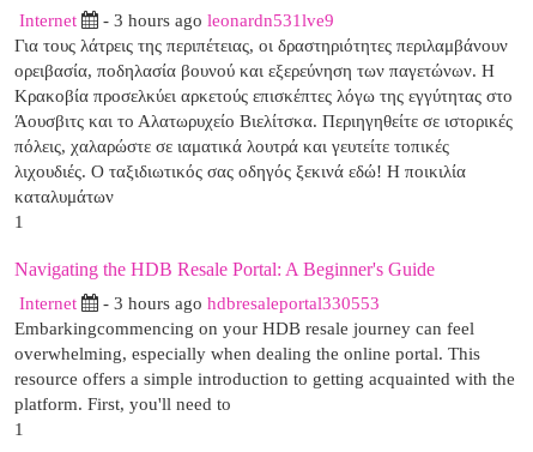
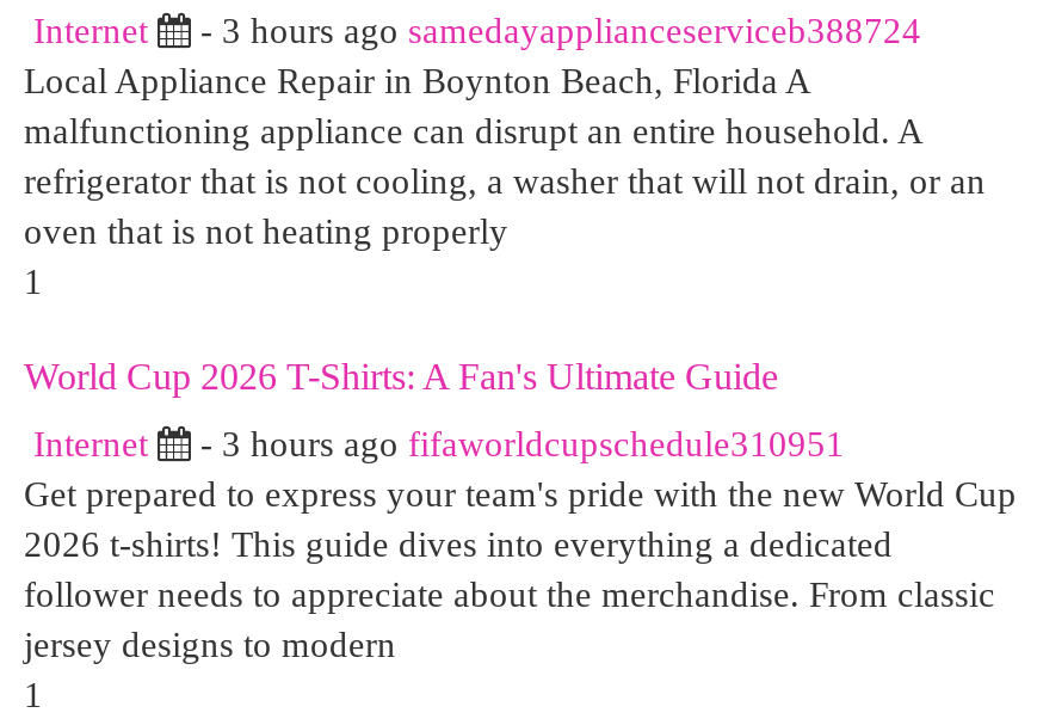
[14,11,513,206] - 3 hours ago leonardn531lve9 | Για τους λάτρεις της περιπέτειας, οι δραστηριότητες περιλαμβάνουν | ορειβασία, ποδηλασία βουνού και εξερεύνηση των παγετώνων. Η | Κρακοβία προσελκύει αρκετούς επισκέπτες λόγω της εγγύτητας στο | Άουσβιτς και το Αλατωρυχείο Βιελίτσκα. Περιηγηθείτε σε ιστορικές | πόλεις, χαλαρώστε σε ιαματικά λουτρά και γευτείτε τοπικές | λιχουδιές. Ο ταξιδιωτικός σας οδηγός ξεκινά εδώ! Η ποικιλία | καταλυμάτων -> [24,12,986,251] - 3 hours ago samedayapplianceserviceb388724 | Local Appliance Repair in Boynton Beach, Florida A | malfunctioning appliance can disrupt an entire household. A | refrigerator that is not cooling, a washer that will not drain, or an | oven that is not heating properly
[14,259,435,279] Navigating the HDB Resale Portal: A Beginner's Guide -> [24,356,778,397] World Cup 2026 T-Shirts: A Fan's Ultimate Guide
[14,294,515,414] - 3 hours ago hdbresaleportal330553 | Embarkingcommencing on your HDB resale journey can feel | overwhelming, especially when dealing the online portal. This | resource offers a simple introduction to getting acquainted with the | platform. First, you'll need to -> [24,425,1017,664] - 3 hours ago fifaworldcupschedule310951 | Get prepared to express your team's pride with the new World Cup | 2026 t-shirts! This guide dives into everything a dedicated | follower needs to appreciate about the merchandise. From classic | jersey designs to modern

